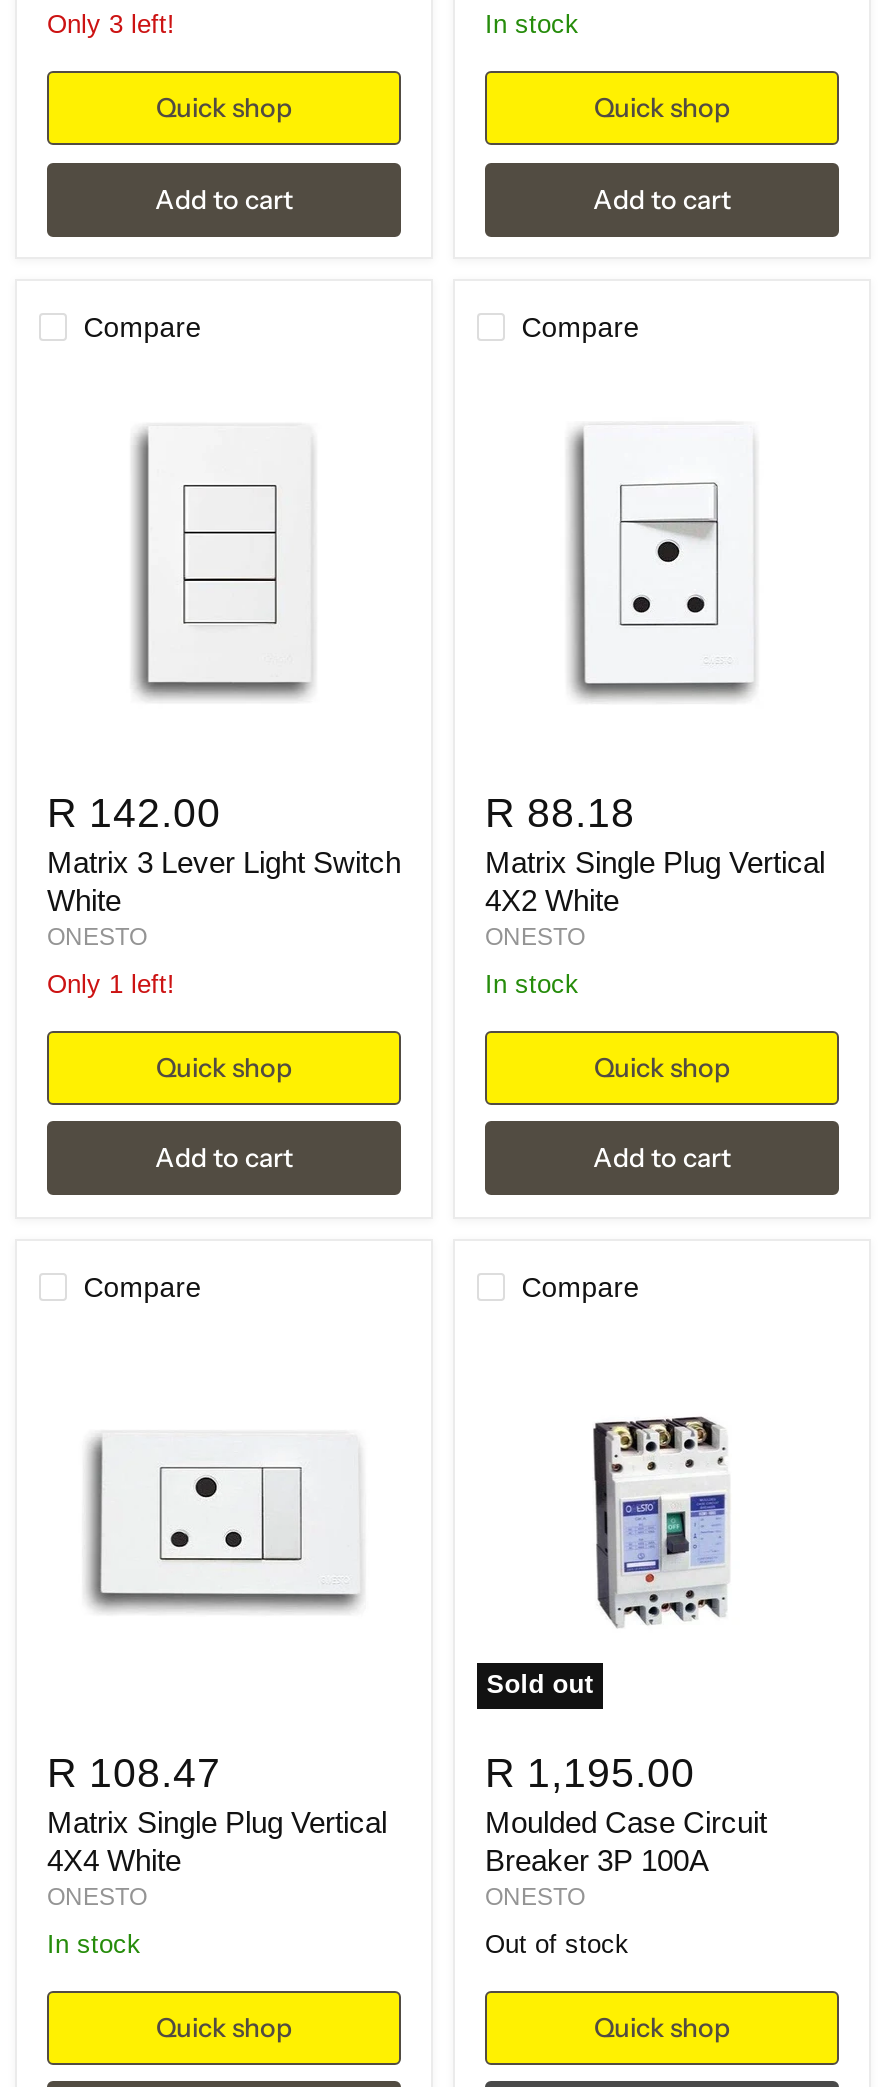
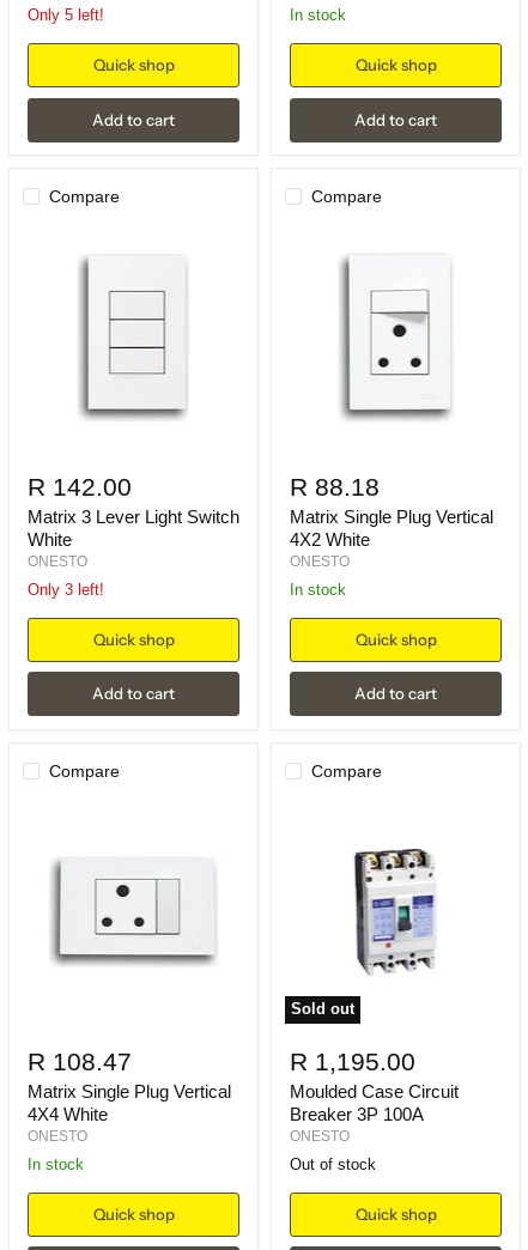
[47,9,175,39] Only 3 left! -> [28,6,104,24] Only 5 left!
[47,969,175,999] Only 1 left! -> [28,580,104,598] Only 3 left!

